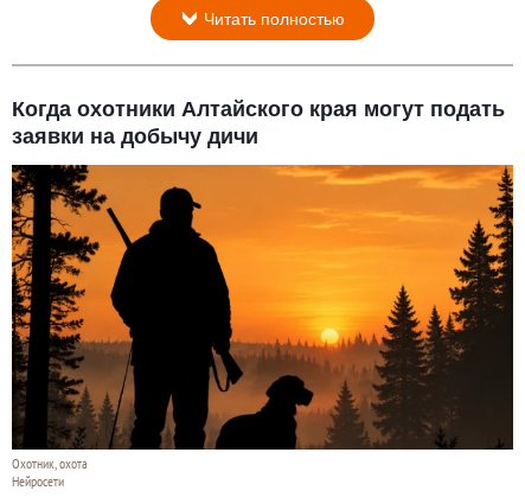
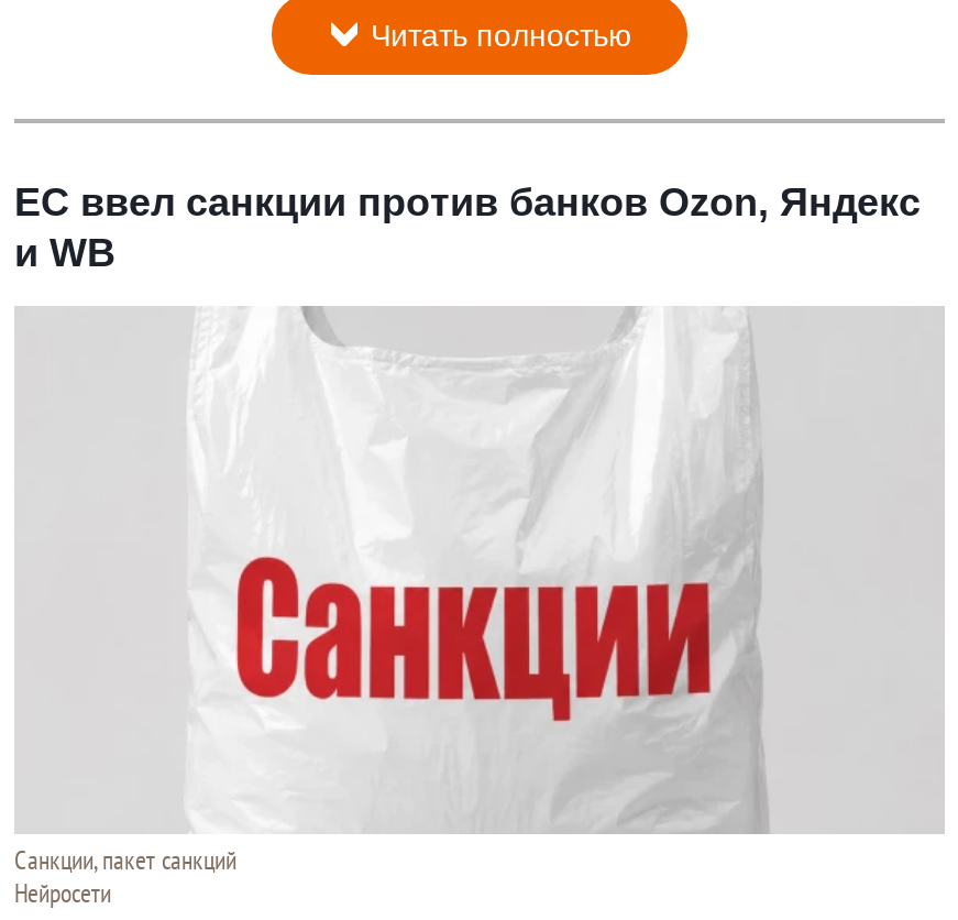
[12,97,505,148] Когда охотники Алтайского края могут подать | заявки на добычу дичи -> [14,180,921,275] ЕС ввел санкции против банков Ozon, Яндекс | и WB
[11,164,514,472] [image] | Охотник, охота -> [14,306,945,875] [image] | Санкции, пакет санкций

